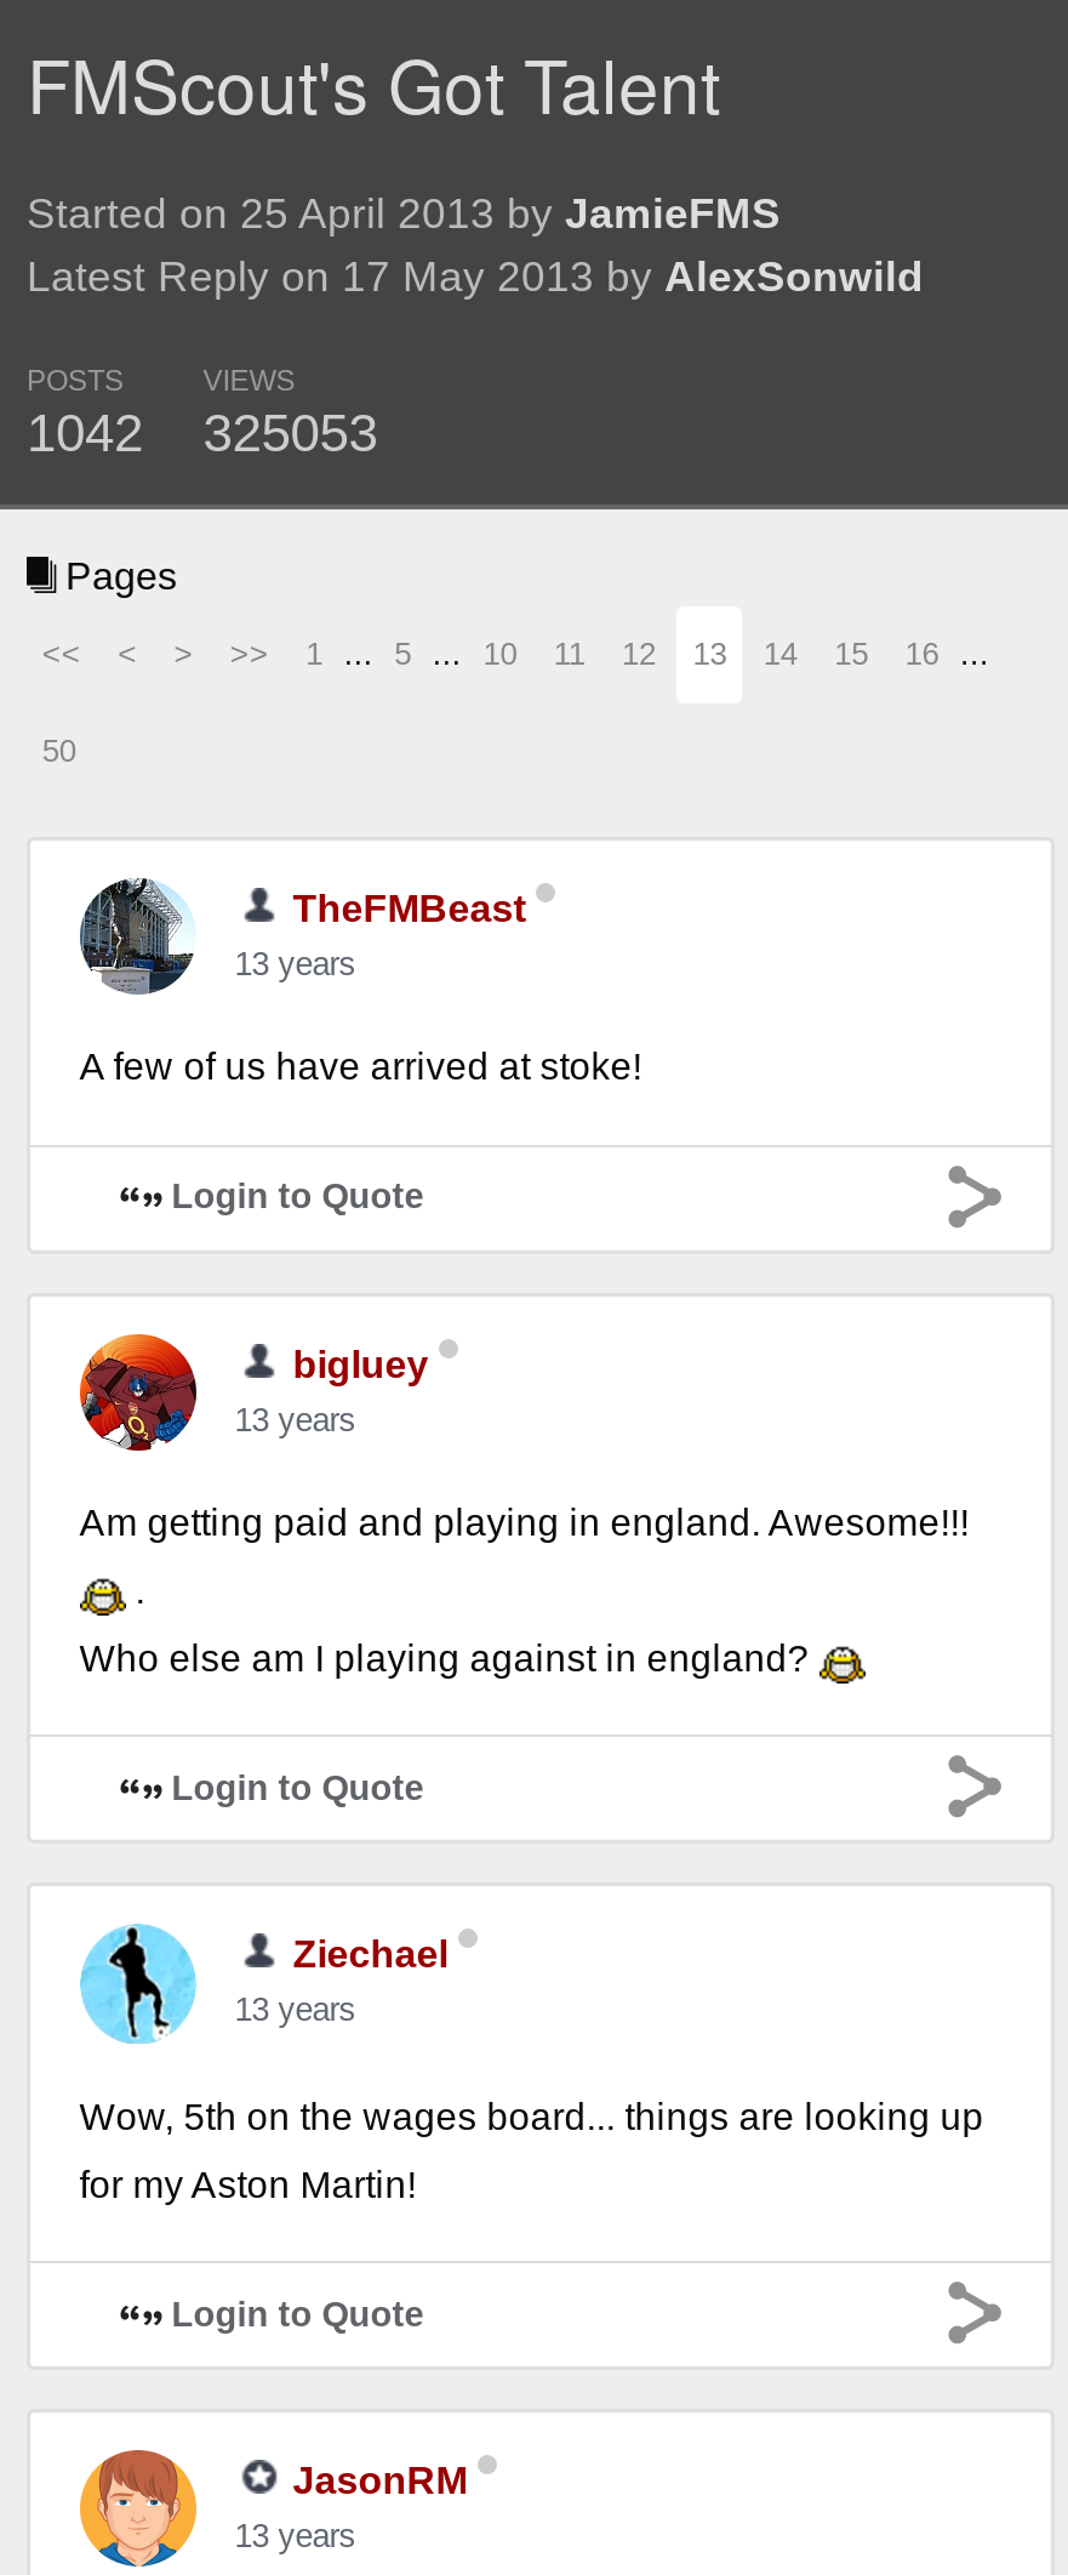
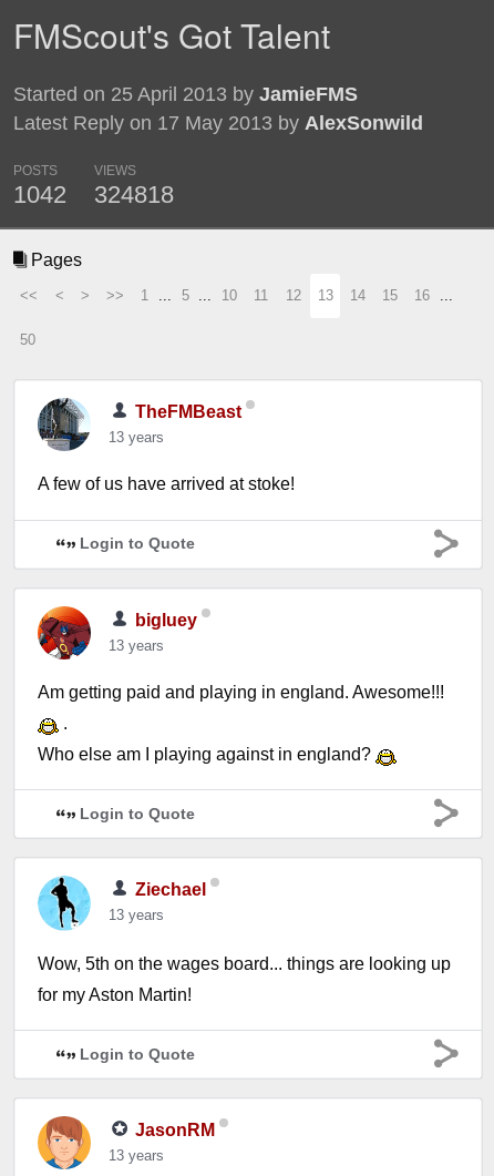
[27,403,378,464] 1042 325053 -> [13,181,174,208] 1042 324818

